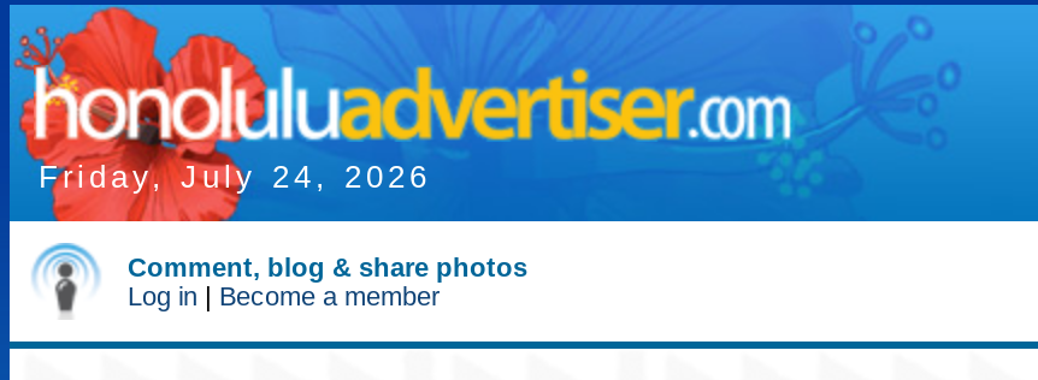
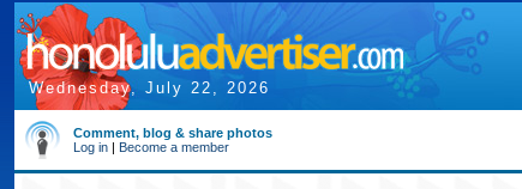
[39,159,431,195] Friday, July 24, 2026 -> [29,79,270,97] Wednesday, July 22, 2026

